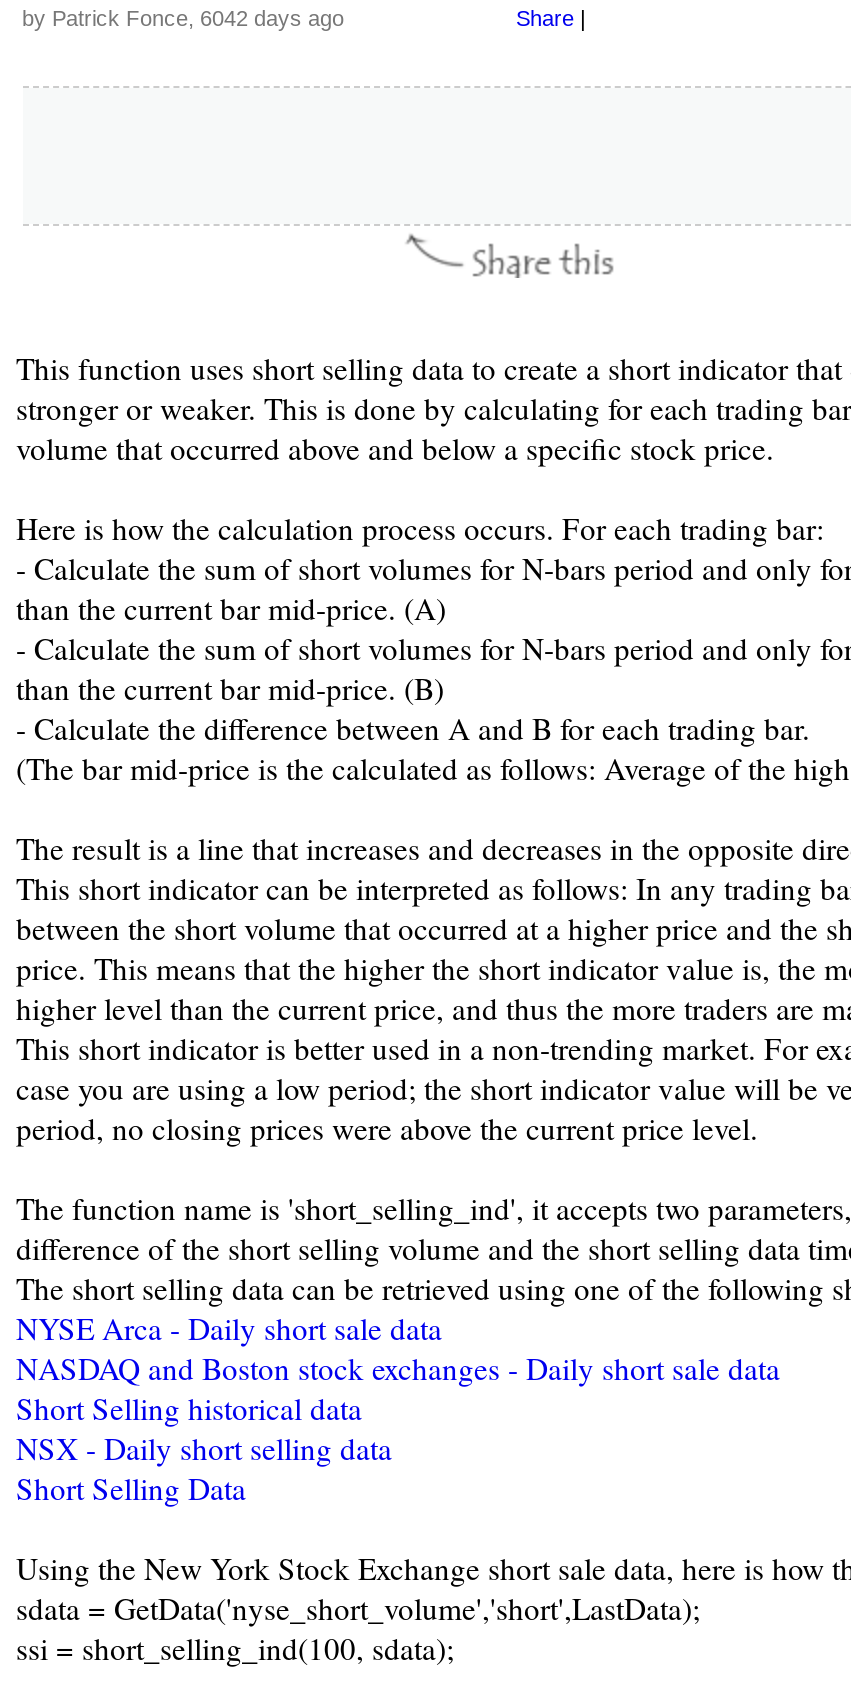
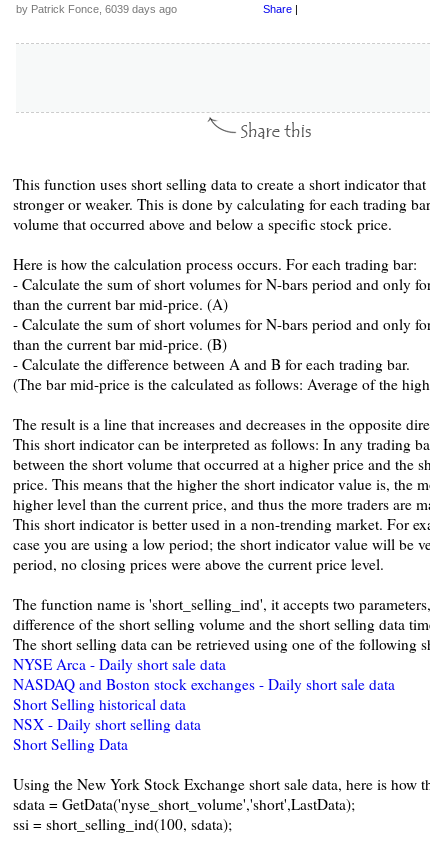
[22,6,344,30] by Patrick Fonce, 6042 days ago -> [15,3,176,15] by Patrick Fonce, 6039 days ago

